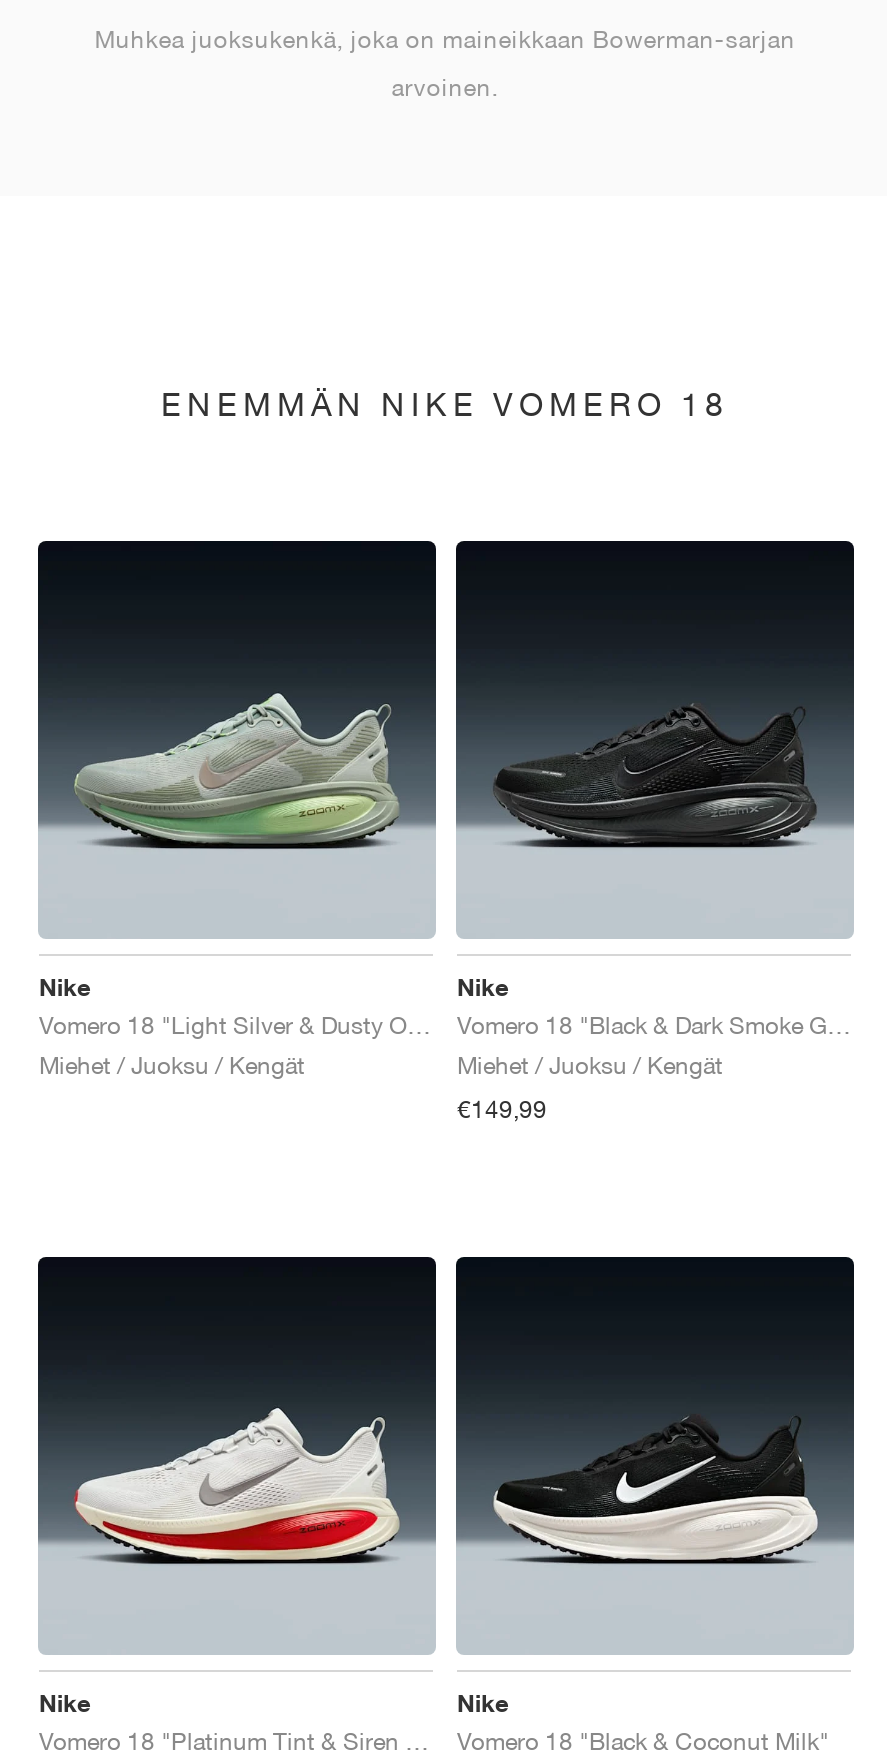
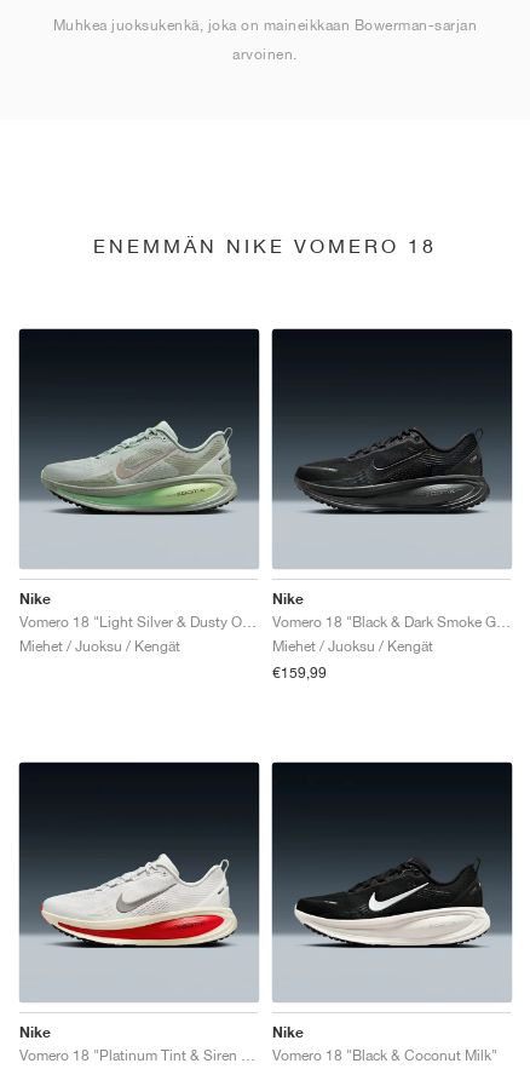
[457,1094,547,1124] €149,99 -> [272,664,327,682] €159,99

